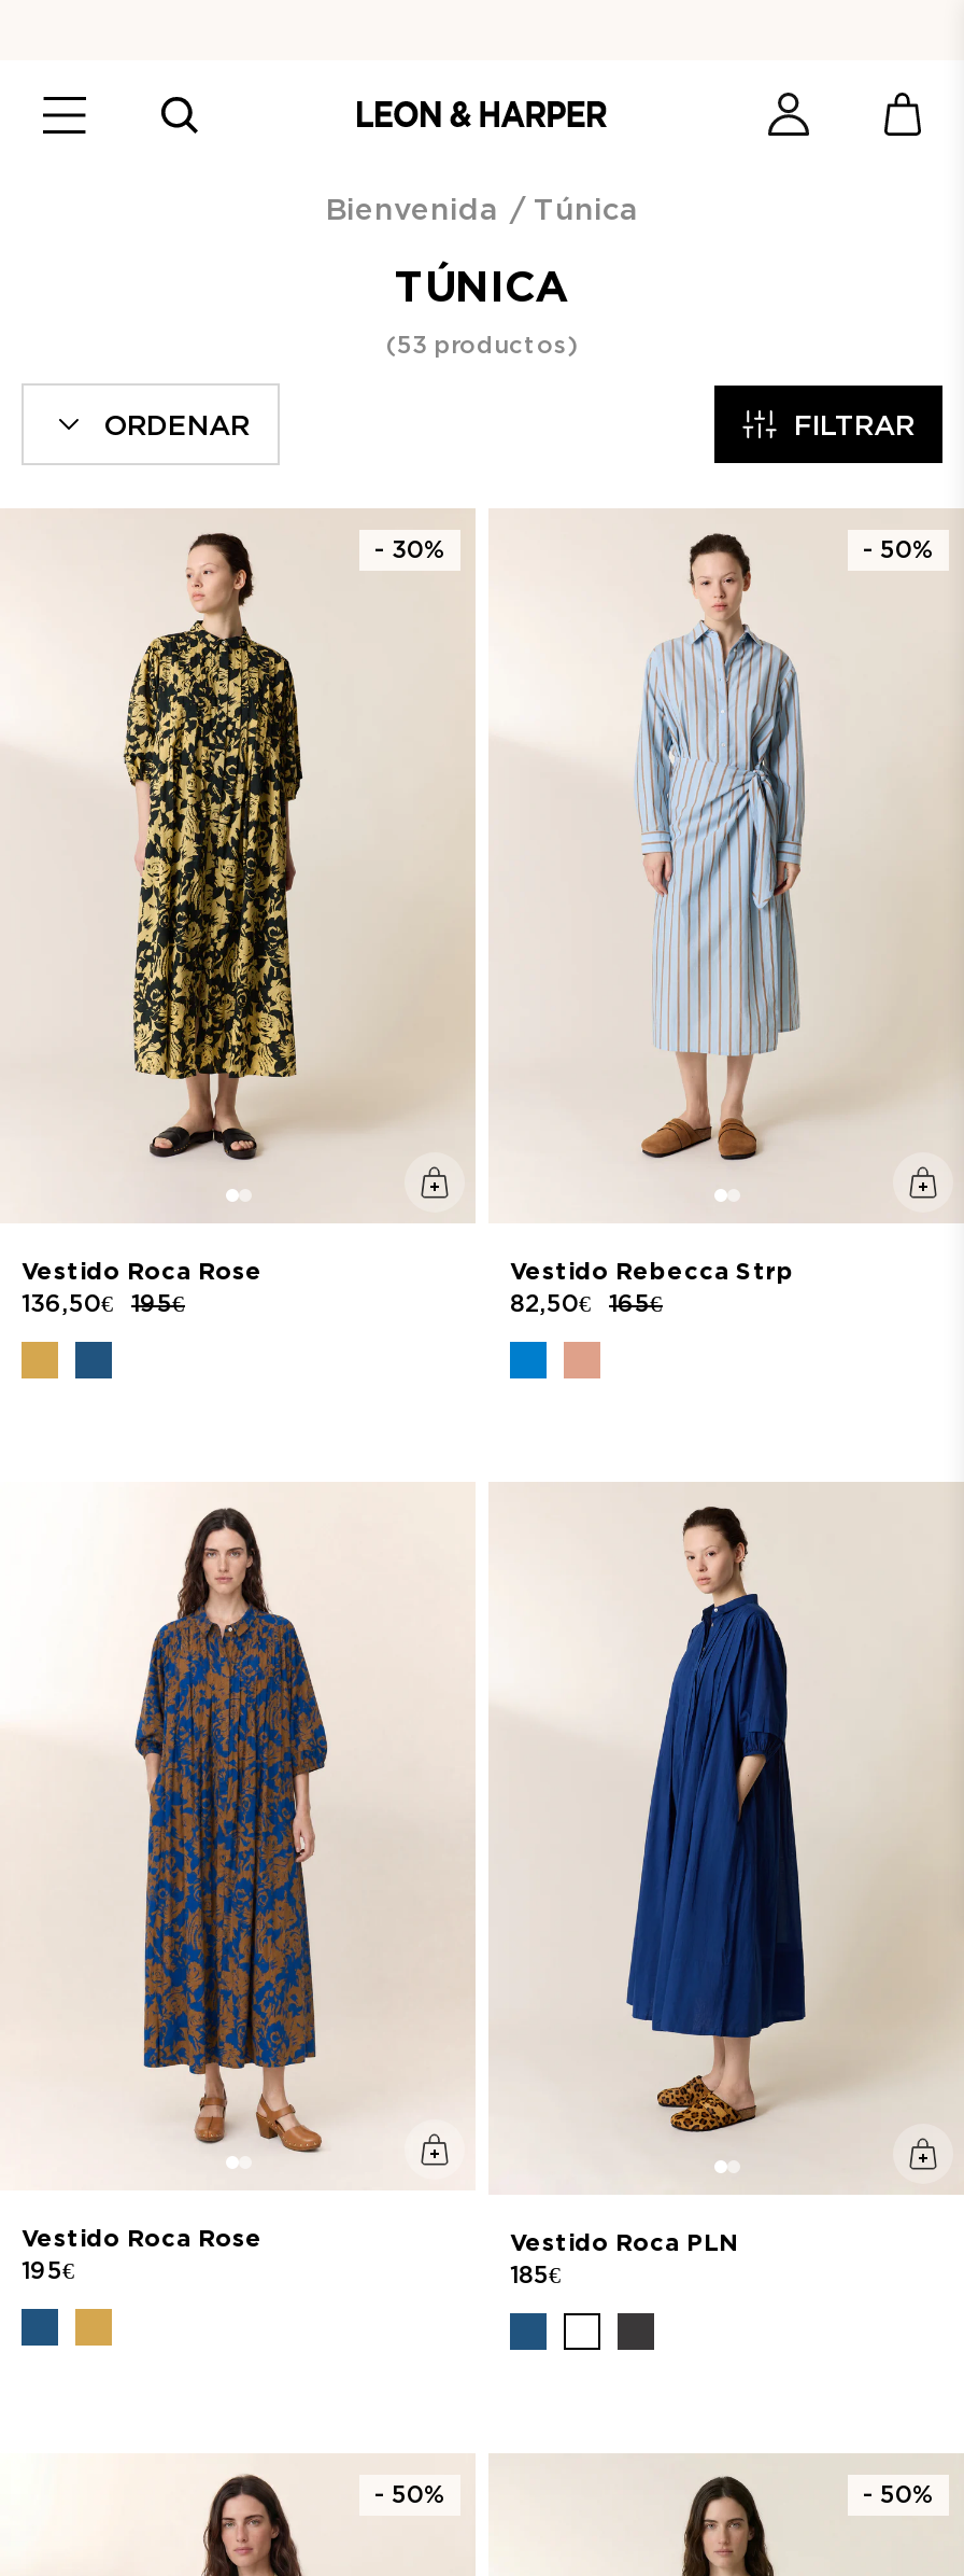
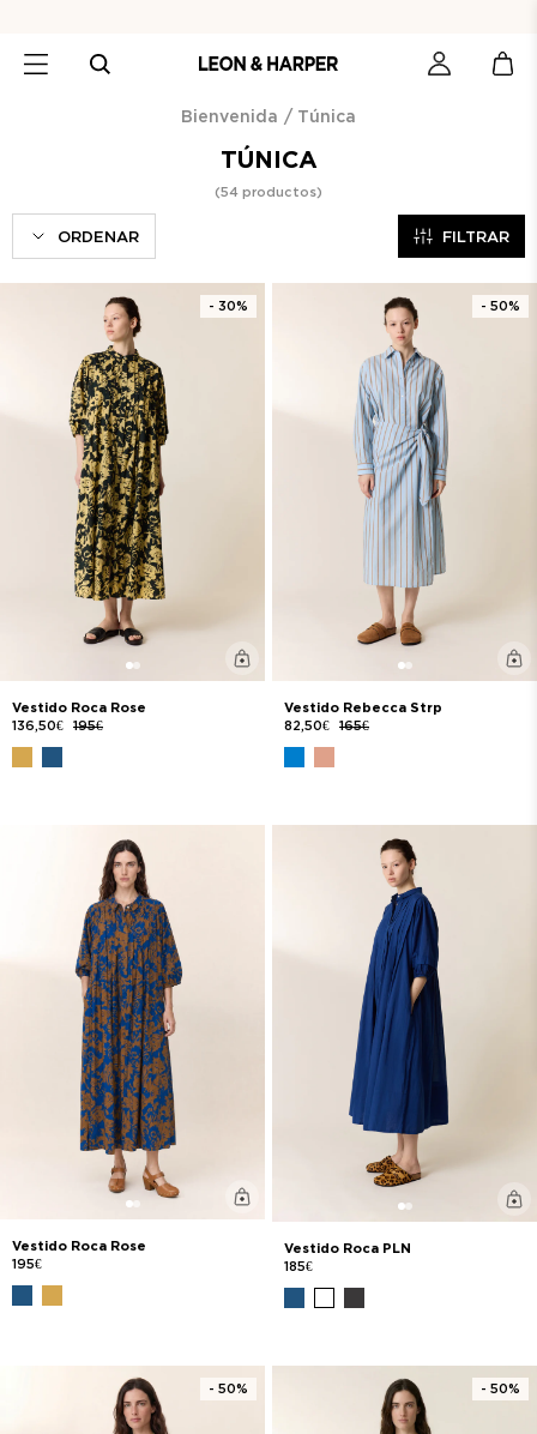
[386,332,578,358] (53 productos) -> [215,185,322,199] (54 productos)

